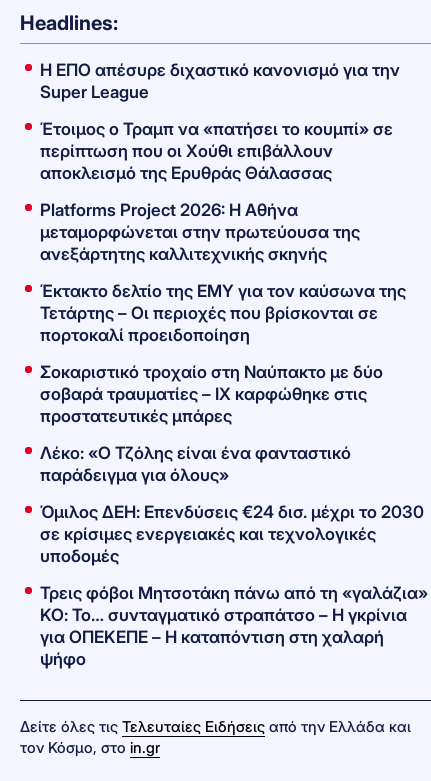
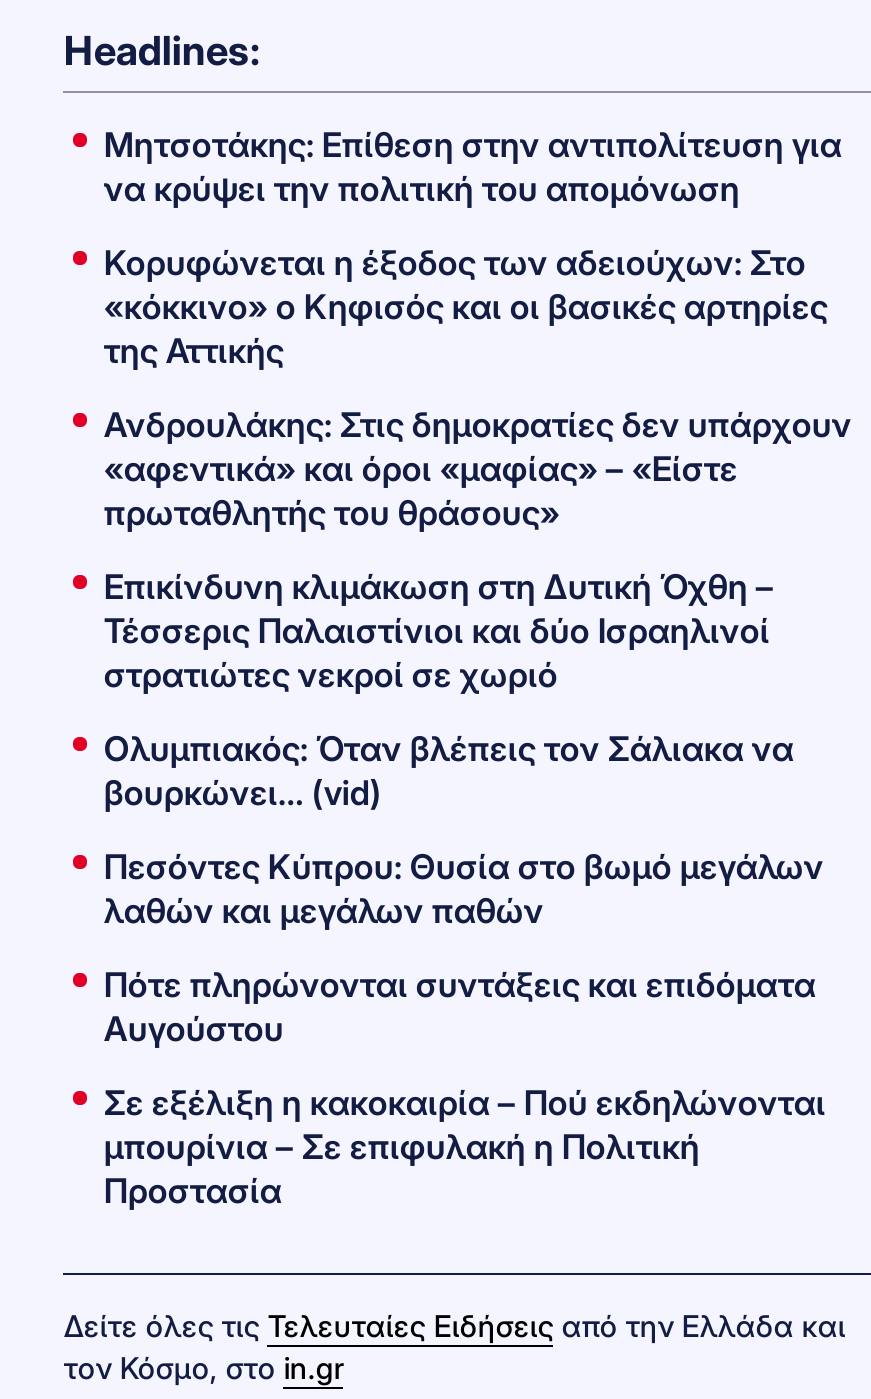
[40,60,400,102] Η ΕΠΟ απέσυρε διχαστικό κανονισμό για την | Super League -> [104,124,842,208] Μητσοτάκης: Επίθεση στην αντιπολίτευση για | να κρύψει την πολιτική του απομόνωση
[40,119,393,183] Έτοιμος ο Τραμπ να «πατήσει το κουμπί» σε | περίπτωση που οι Χούθι επιβάλλουν | αποκλεισμό της Ερυθράς Θάλασσας -> [104,242,828,370] Κορυφώνεται η έξοδος των αδειούχων: Στο | «κόκκινο» ο Κηφισός και οι βασικές αρτηρίες | της Αττικής
[40,200,360,264] Platforms Project 2026: Η Αθήνα | μεταμορφώνεται στην πρωτεύουσα της | ανεξάρτητης καλλιτεχνικής σκηνής -> [104,404,852,532] Ανδρουλάκης: Στις δημοκρατίες δεν υπάρχουν | «αφεντικά» και όροι «μαφίας» – «Είστε | πρωταθλητής του θράσους»
[40,281,406,345] Έκτακτο δελτίο της ΕΜΥ για τον καύσωνα της | Τετάρτης – Οι περιοχές που βρίσκονται σε | πορτοκαλί προειδοποίηση -> [104,566,774,694] Επικίνδυνη κλιμάκωση στη Δυτική Όχθη – | Τέσσερις Παλαιστίνιοι και δύο Ισραηλινοί | στρατιώτες νεκροί σε χωριό
[40,362,383,426] Σοκαριστικό τροχαίο στη Ναύπακτο με δύο | σοβαρά τραυματίες – ΙΧ καρφώθηκε στις | προστατευτικές μπάρες -> [104,728,794,812] Ολυμπιακός: Όταν βλέπεις τον Σάλιακα να | βουρκώνει… (vid)
[40,443,351,485] Λέκο: «Ο Τζόλης είναι ένα φανταστικό | παράδειγμα για όλους» -> [104,846,824,930] Πεσόντες Κύπρου: Θυσία στο βωμό μεγάλων | λαθών και μεγάλων παθών
[40,502,424,566] Όμιλος ΔΕΗ: Επενδύσεις €24 δισ. μέχρι το 2030 | σε κρίσιμες ενεργειακές και τεχνολογικές | υποδομές -> [104,964,816,1048] Πότε πληρώνονται συντάξεις και επιδόματα | Αυγούστου
[40,583,428,669] Τρεις φόβοι Μητσοτάκη πάνω από τη «γαλάζια» | ΚΟ: Το… συνταγματικό στραπάτσο – Η γκρίνια | για ΟΠΕΚΕΠΕ – Η καταπόντιση στη χαλαρή | ψήφο -> [104,1082,826,1210] Σε εξέλιξη η κακοκαιρία – Πού εκδηλώνονται | μπουρίνια – Σε επιφυλακή η Πολιτική | Προστασία

